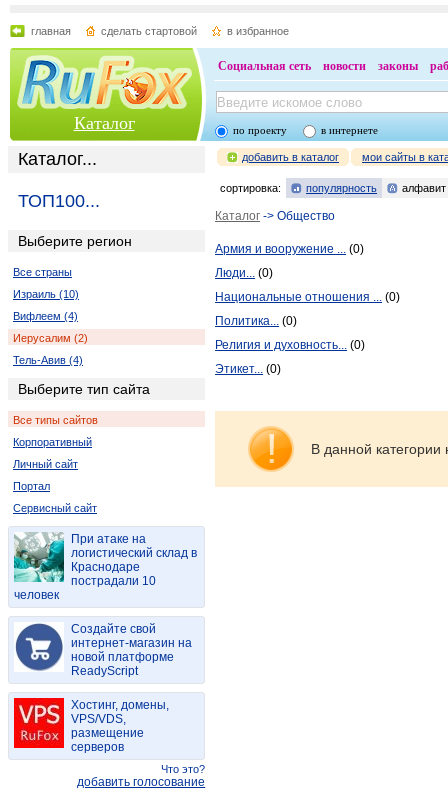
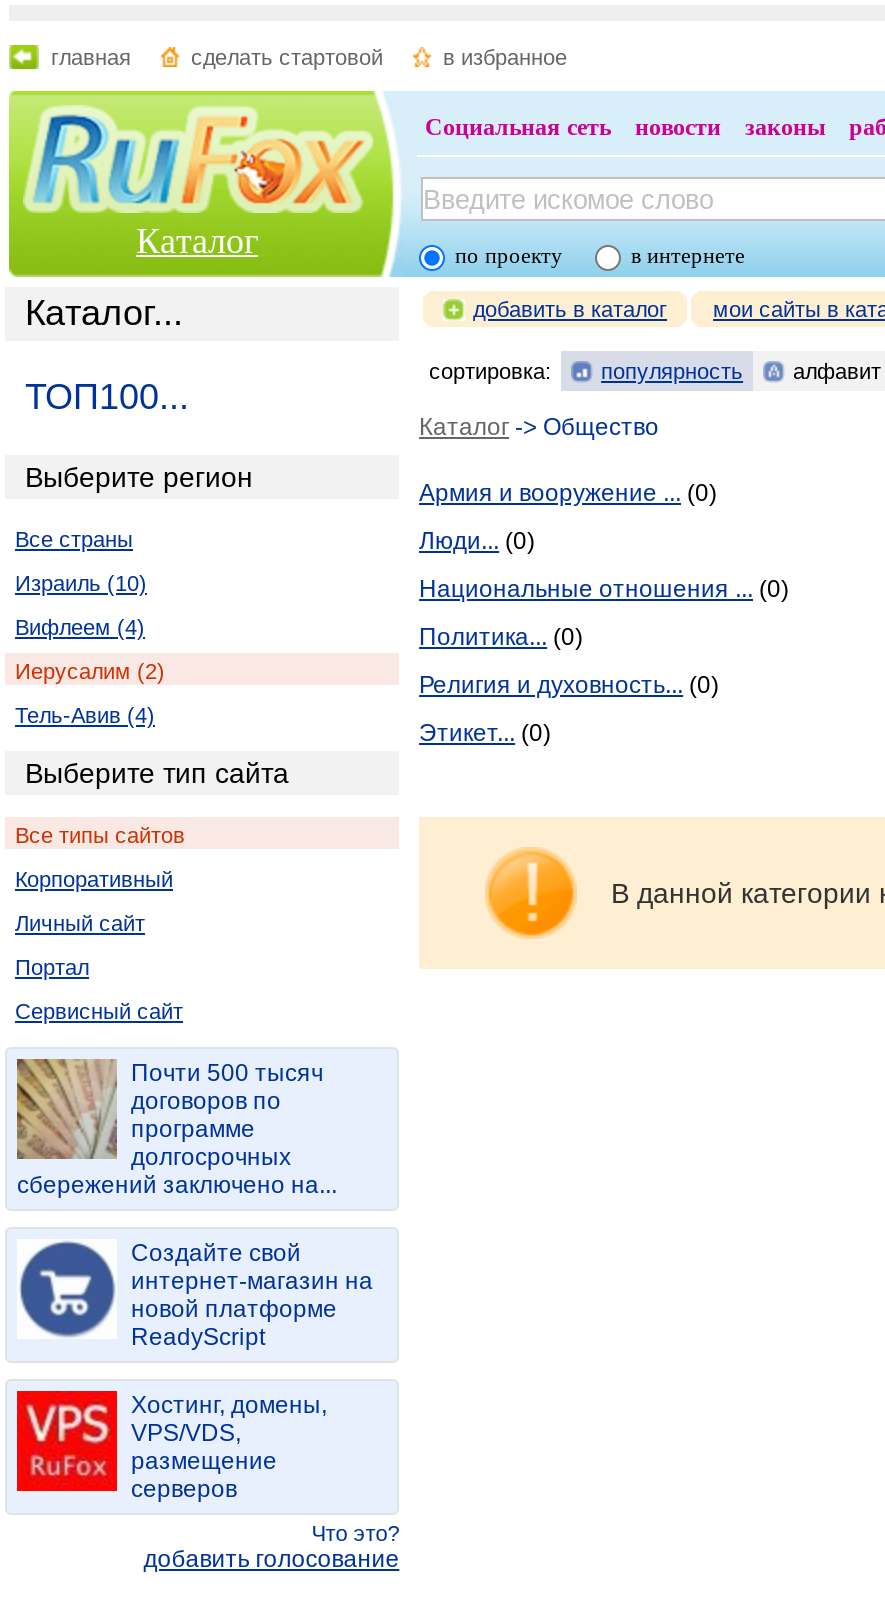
[13,532,197,602] [image] | При атаке на | логистический склад в | Краснодаре | пострадали 10 | человек -> [15,1057,337,1199] [image] | Почти 500 тысяч | договоров по | программе | долгосрочных | сбережений заключено на...

